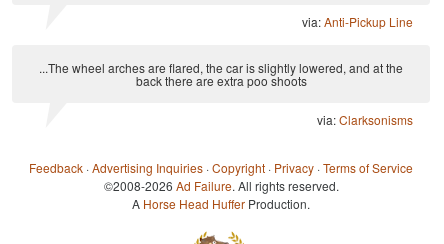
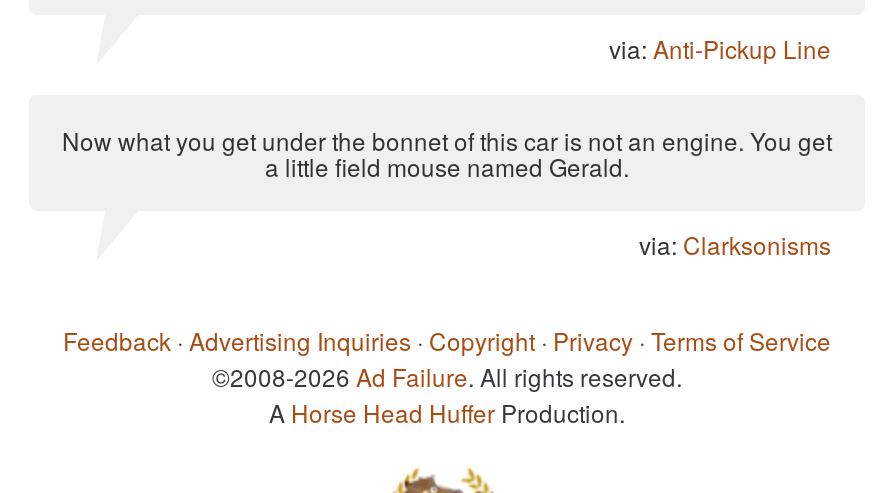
[39,59,403,89] ...The wheel arches are flared, the car is slightly lowered, and at the | back there are extra poo shoots -> [62,122,832,182] Now what you get under the bonnet of this car is not an engine. You get | a little field mouse named Gerald.

